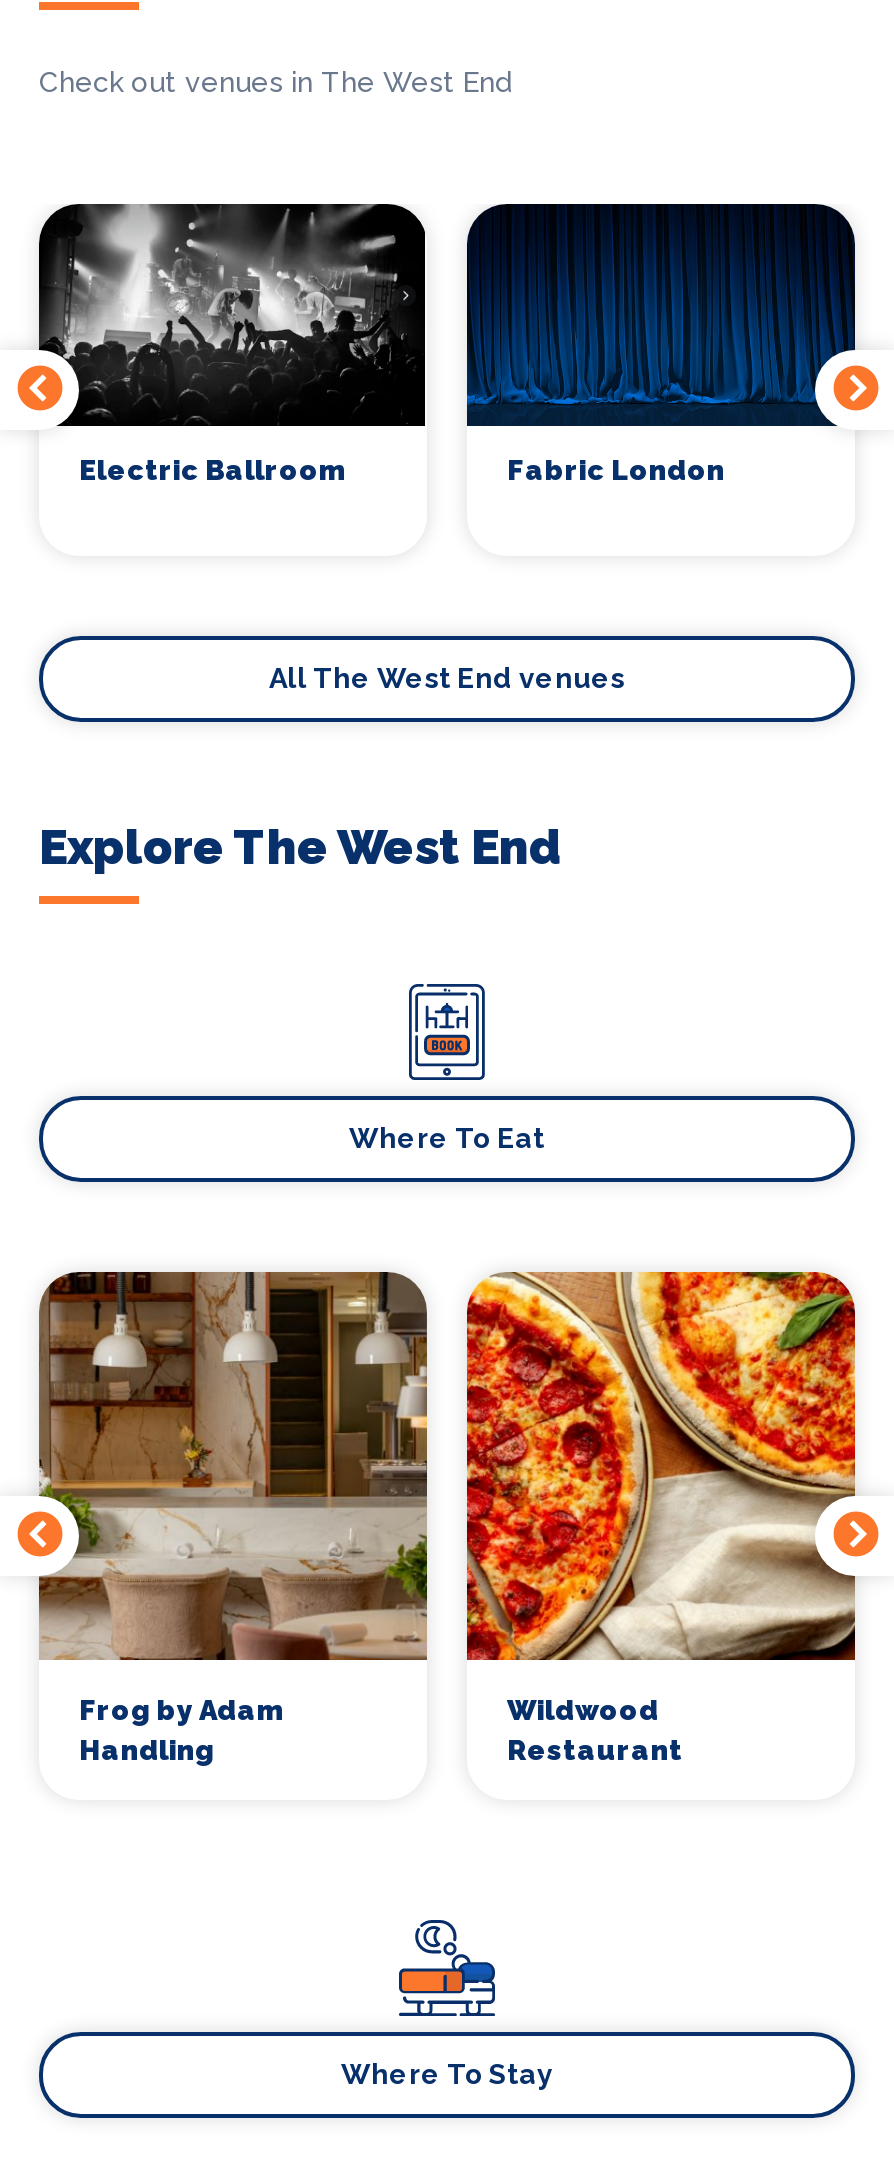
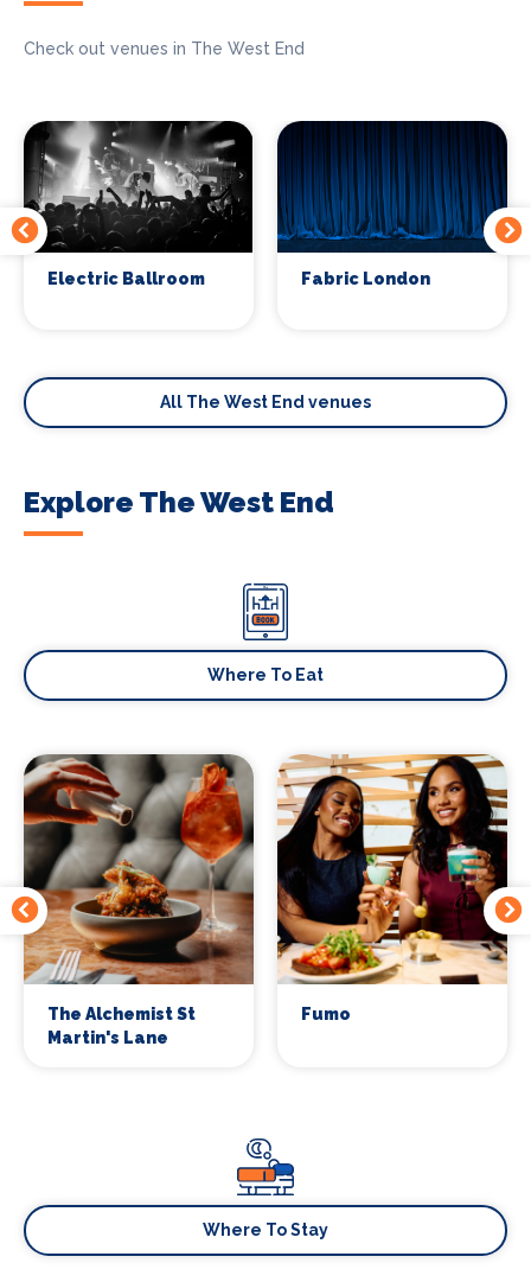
[39,1272,429,1766] [image] | Frog by Adam | Handling -> [23,754,255,1047] [image] | The Alchemist St | Martin's Lane
[465,1270,857,1766] [image] | Wildwood | Restaurant -> [276,754,508,1023] [image] | Fumo

